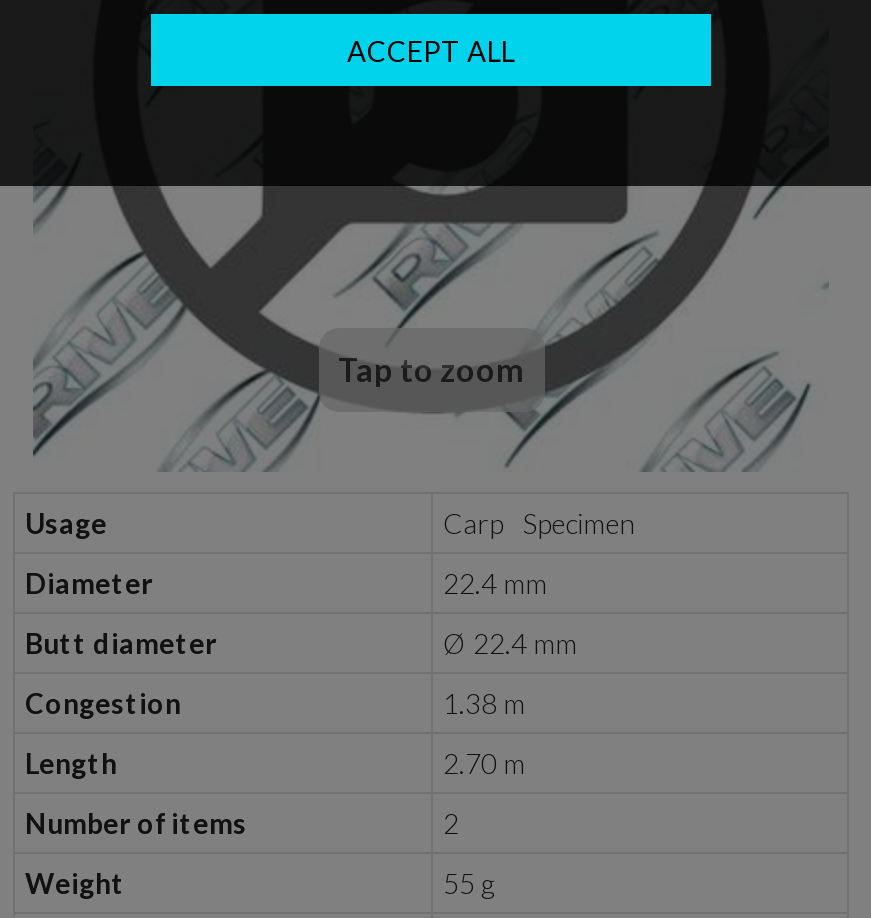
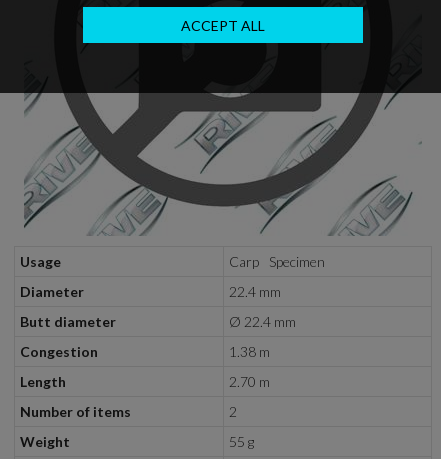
[338,350,524,388] Tap to zoom -> none

